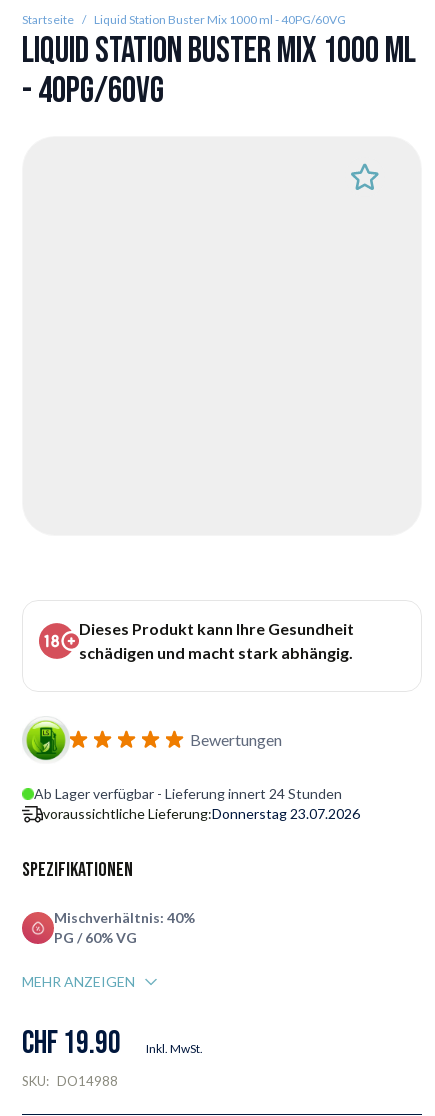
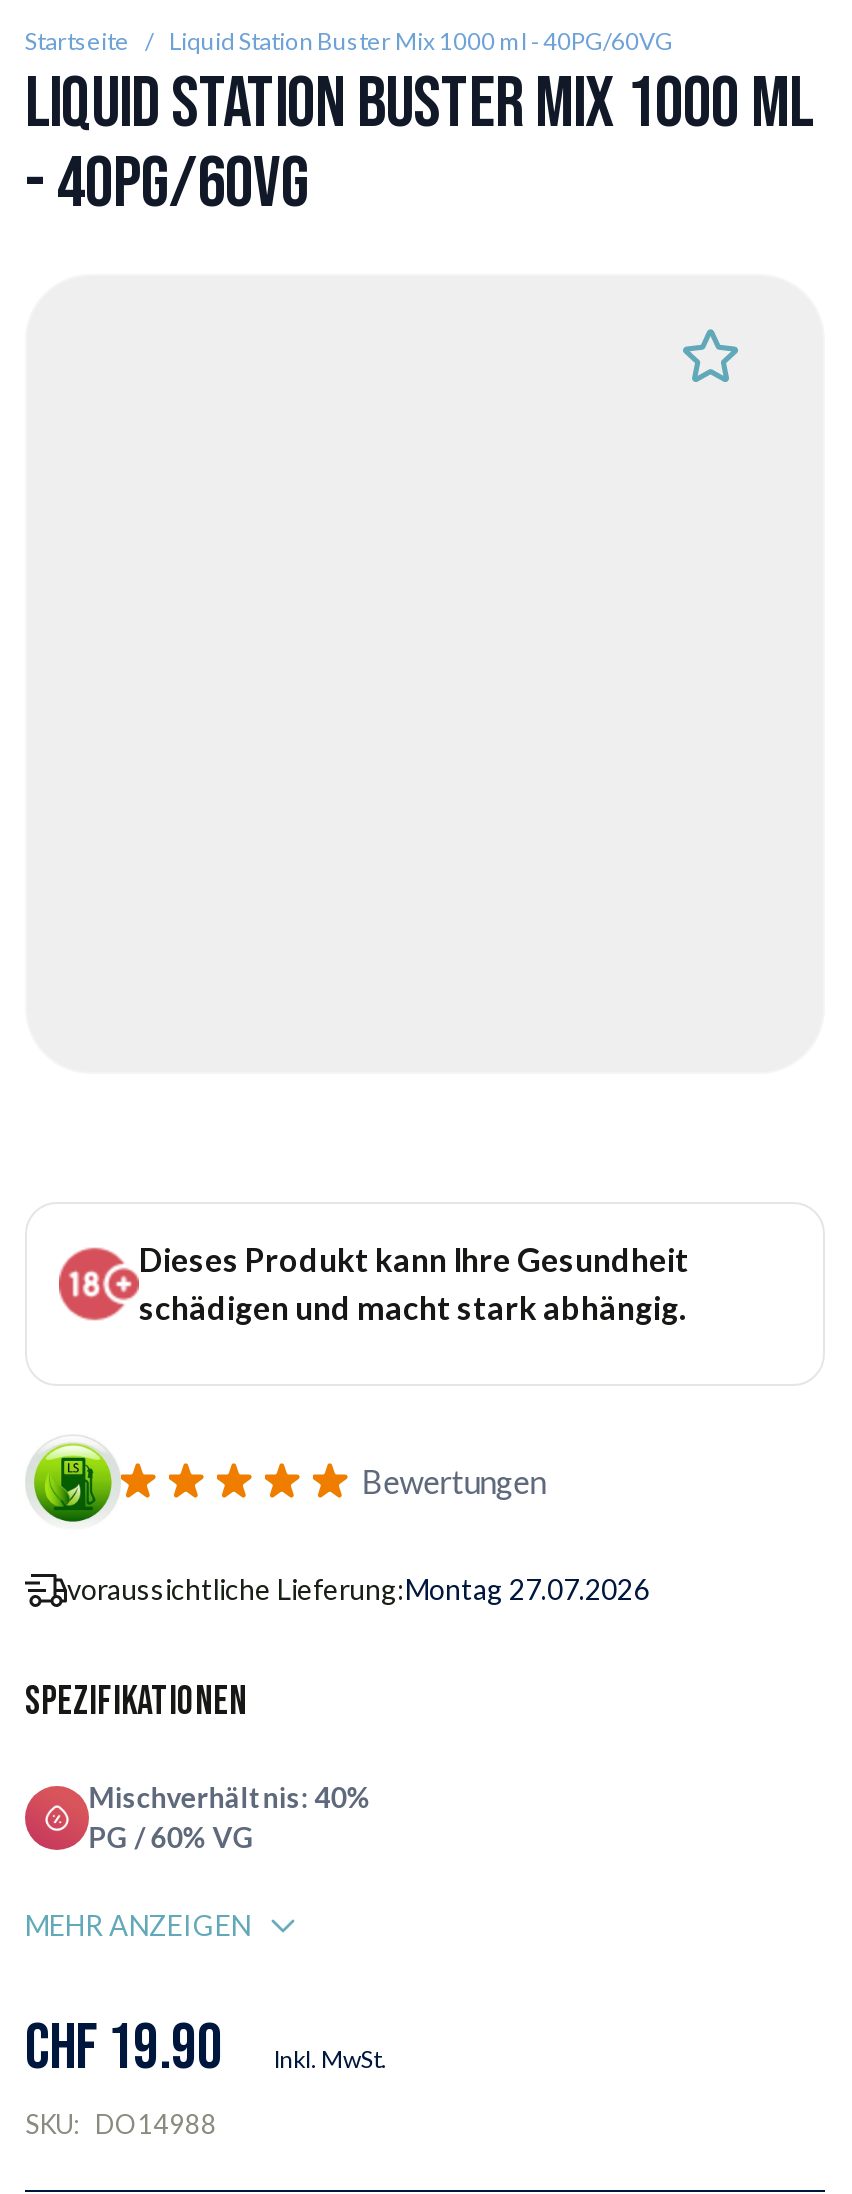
[34,785,360,822] Ab Lager verfügbar - Lieferung innert 24 Stunden | voraussichtliche Lieferung:Donnerstag 23.07.2026 -> [67,1572,649,1606] voraussichtliche Lieferung:Montag 27.07.2026

